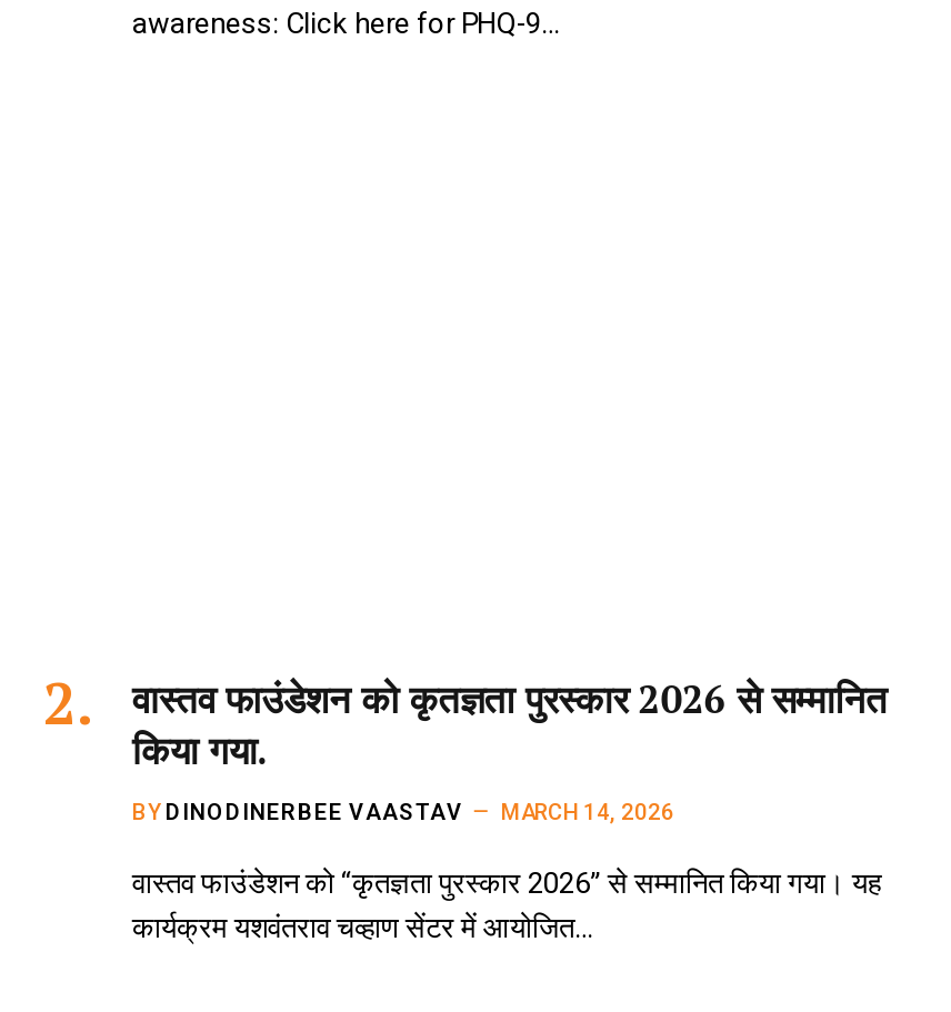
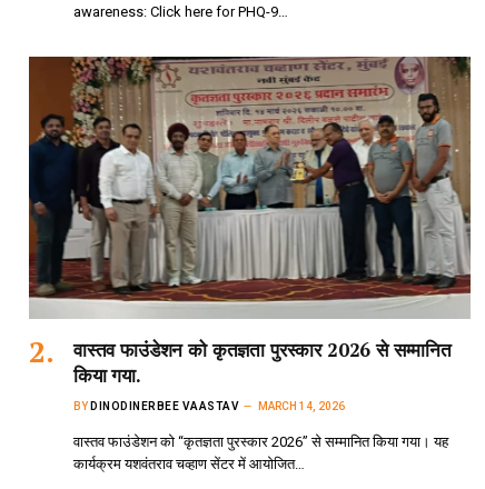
none -> [28,56,472,319] [image]

